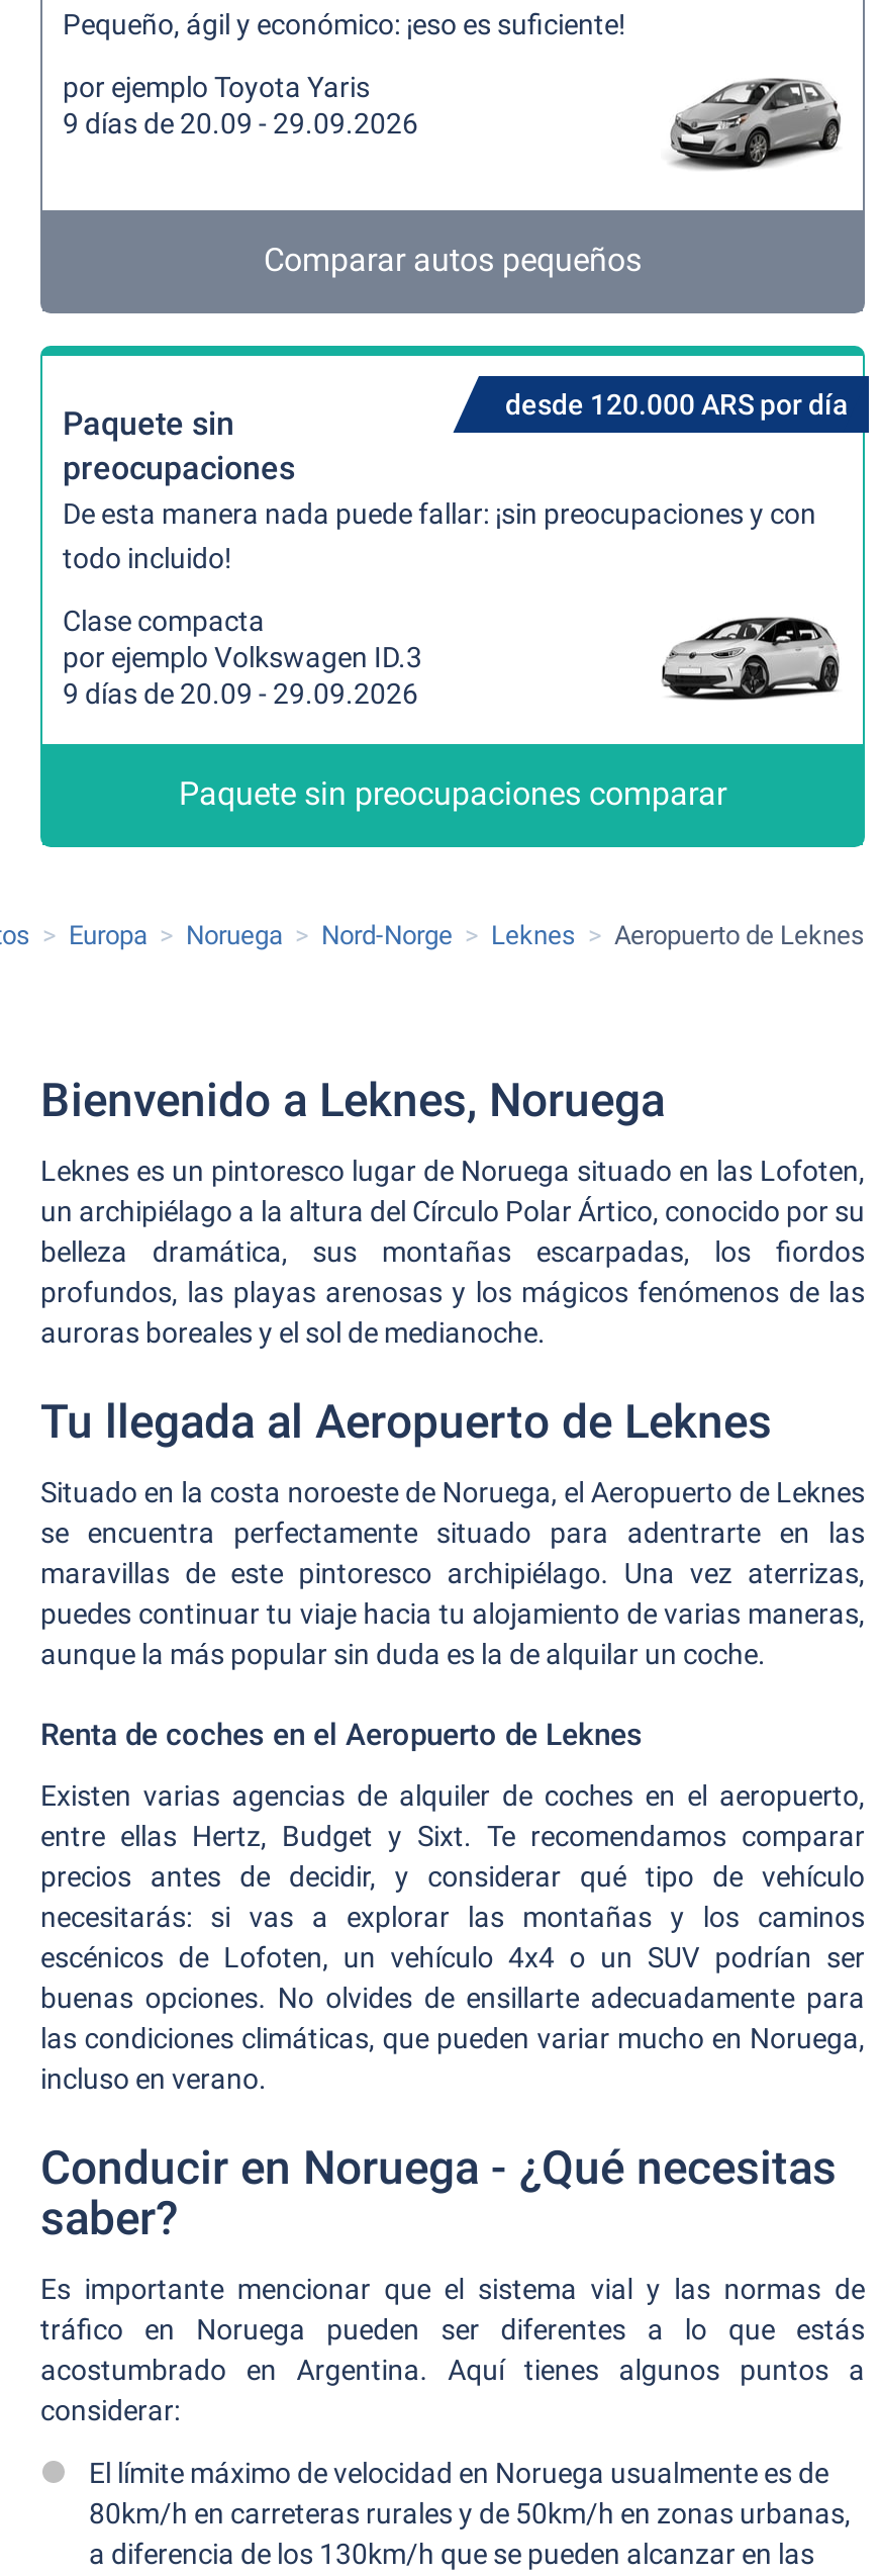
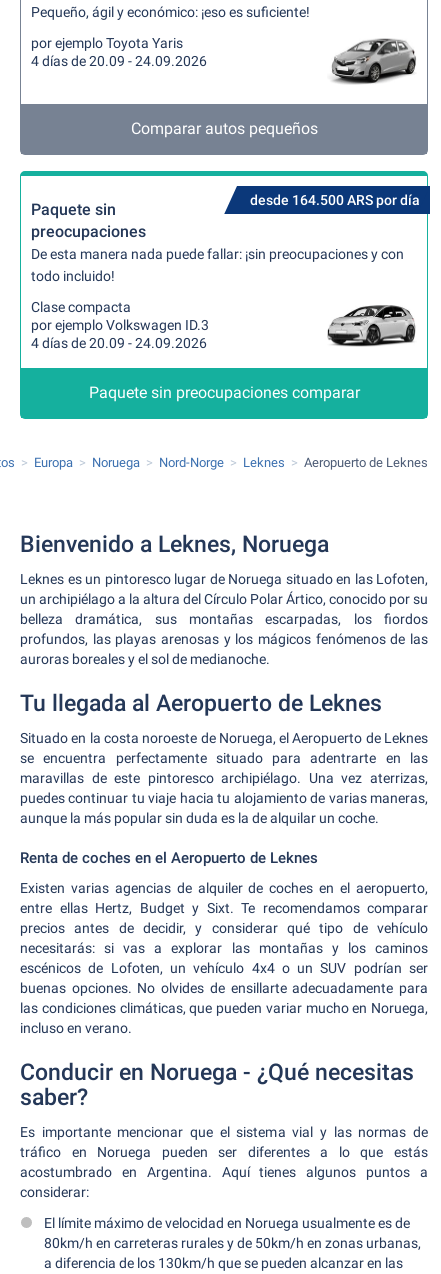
[63,107,418,140] 9 días de 20.09 - 29.09.2026 -> [31,53,207,69] 4 días de 20.09 - 24.09.2026
[505,388,849,421] desde 120.000 ARS por día -> [250,192,420,208] desde 164.500 ARS por día
[63,677,418,710] 9 días de 20.09 - 29.09.2026 -> [31,335,207,351] 4 días de 20.09 - 24.09.2026

